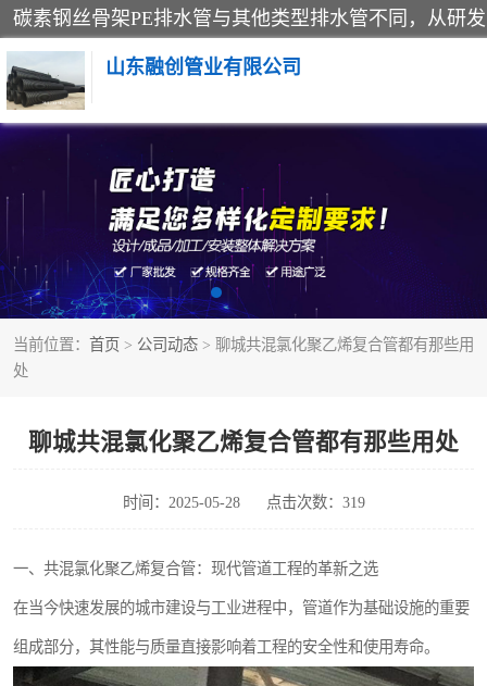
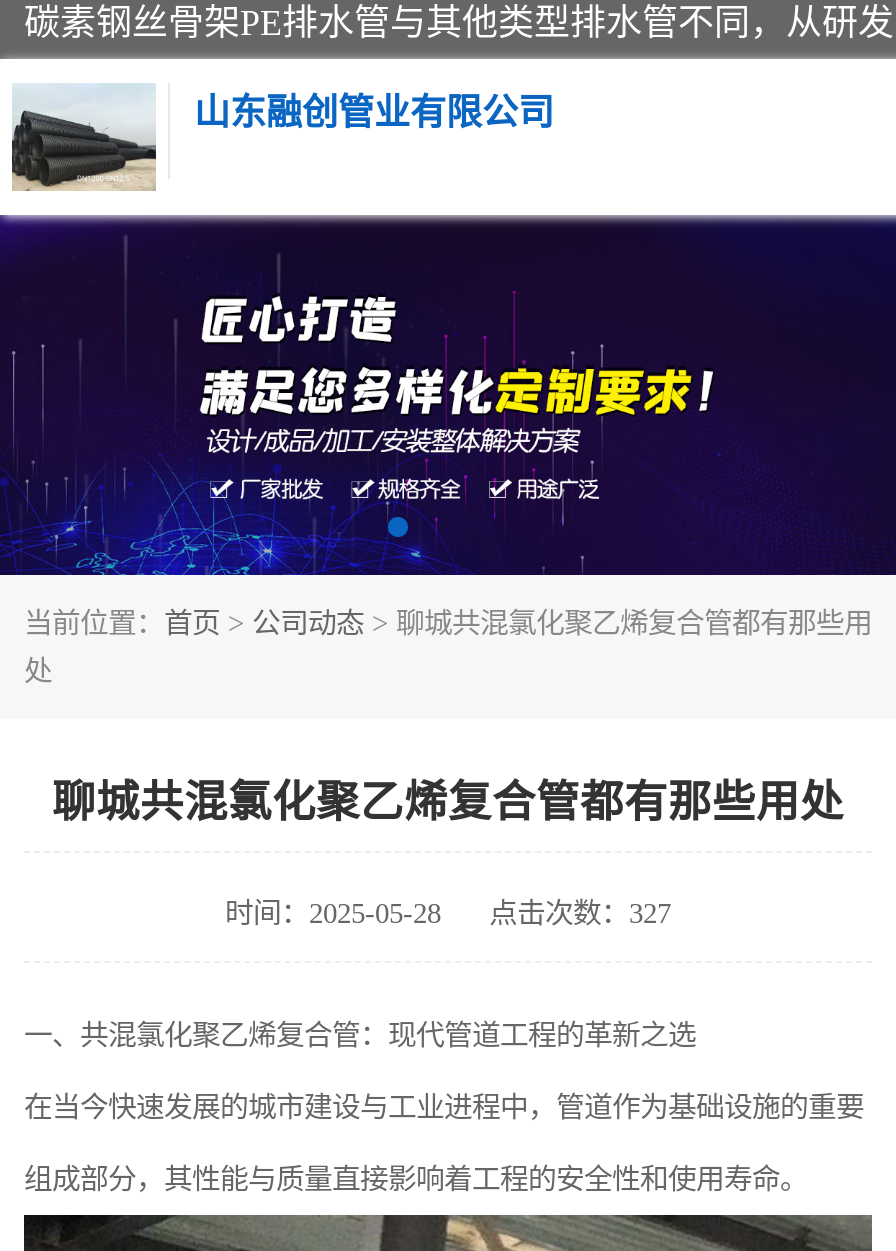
[122,494,365,511] 时间：2025-05-28 点击次数：319 -> [225,897,671,929] 时间：2025-05-28 点击次数：327

